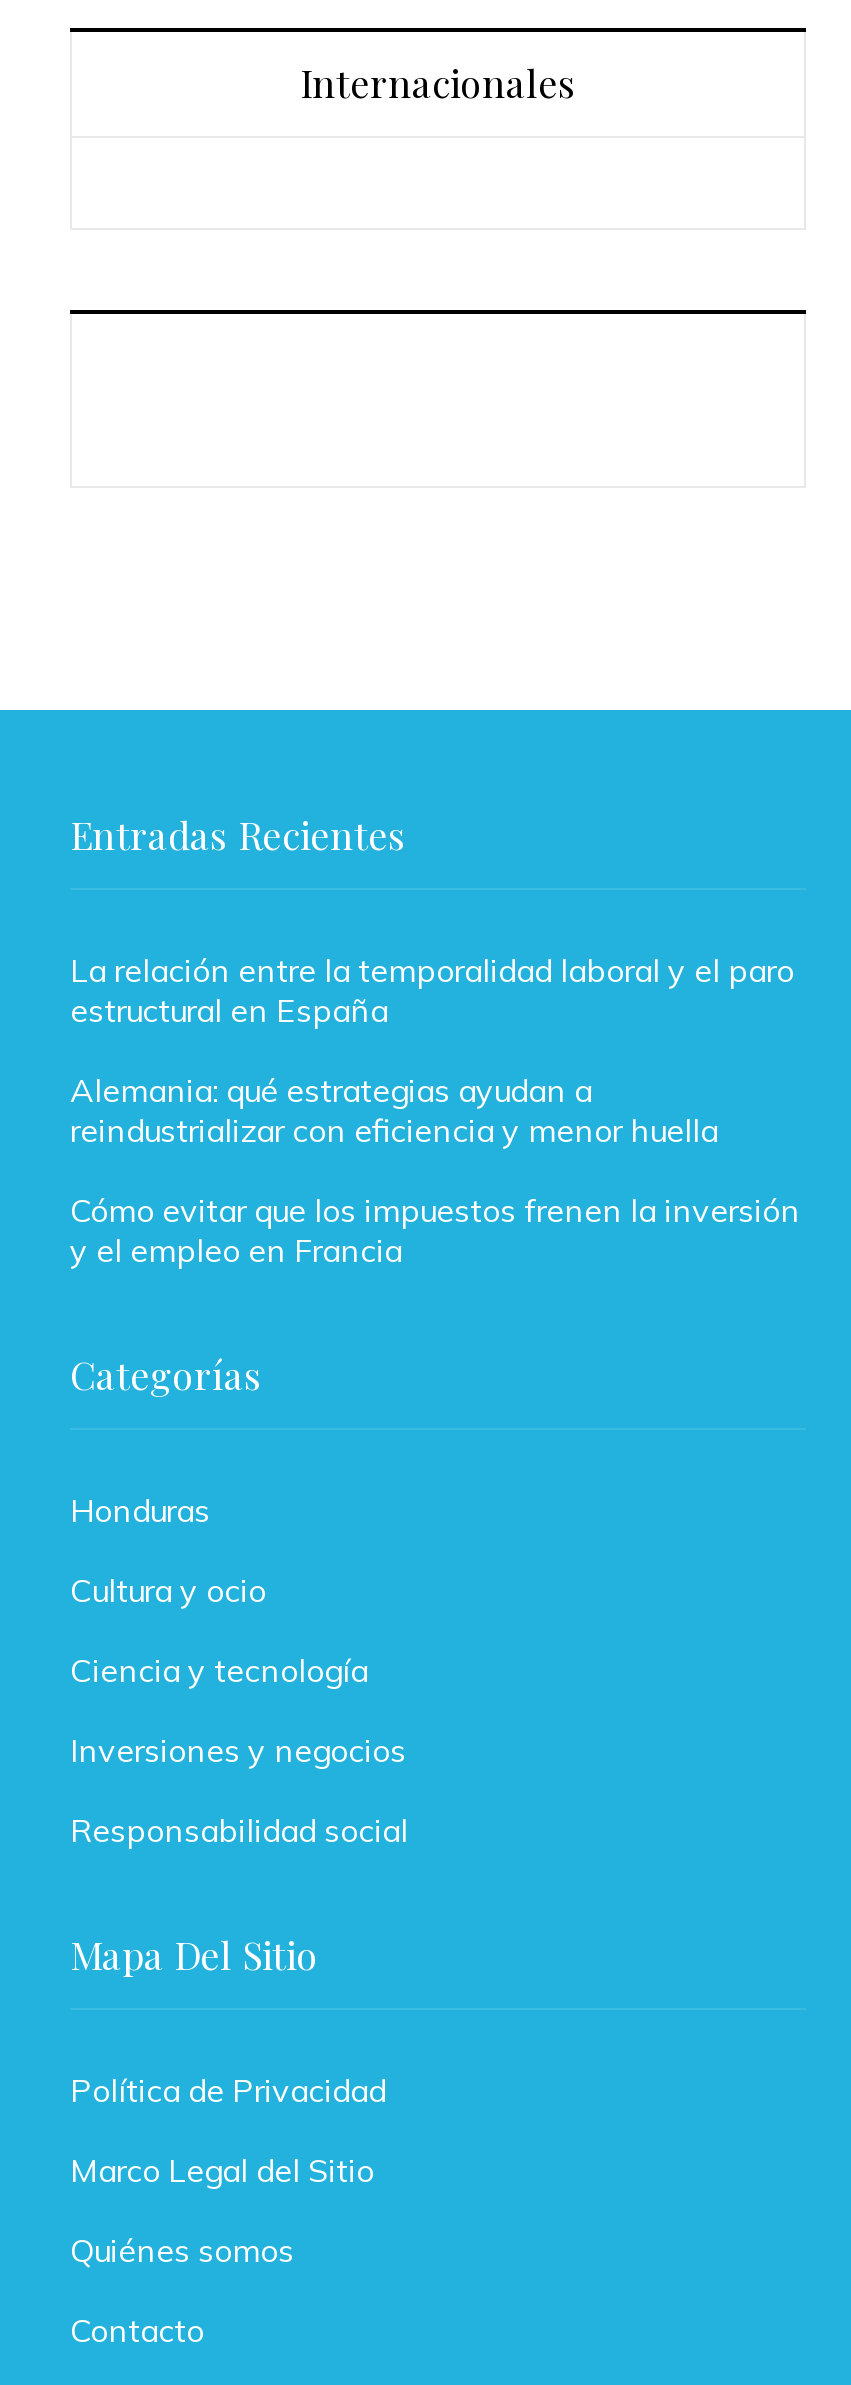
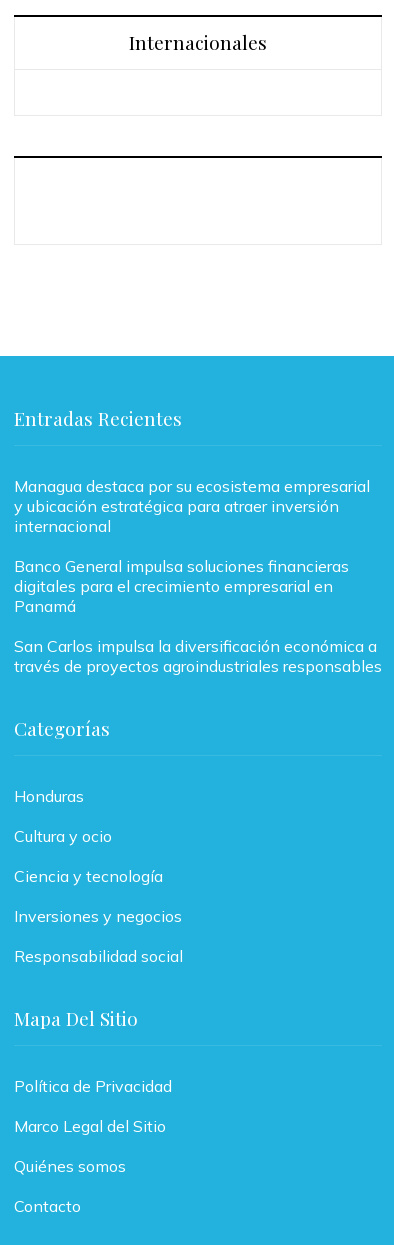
[70,950,794,1030] La relación entre la temporalidad laboral y el paro | estructural en España -> [14,476,370,536] Managua destaca por su ecosistema empresarial | y ubicación estratégica para atraer inversión | internacional
[70,1070,718,1150] Alemania: qué estrategias ayudan a | reindustrializar con eficiencia y menor huella -> [14,556,349,616] Banco General impulsa soluciones financieras | digitales para el crecimiento empresarial en | Panamá
[70,1190,800,1270] Cómo evitar que los impuestos frenen la inversión | y el empleo en Francia -> [14,636,382,676] San Carlos impulsa la diversificación económica a | través de proyectos agroindustriales responsables

